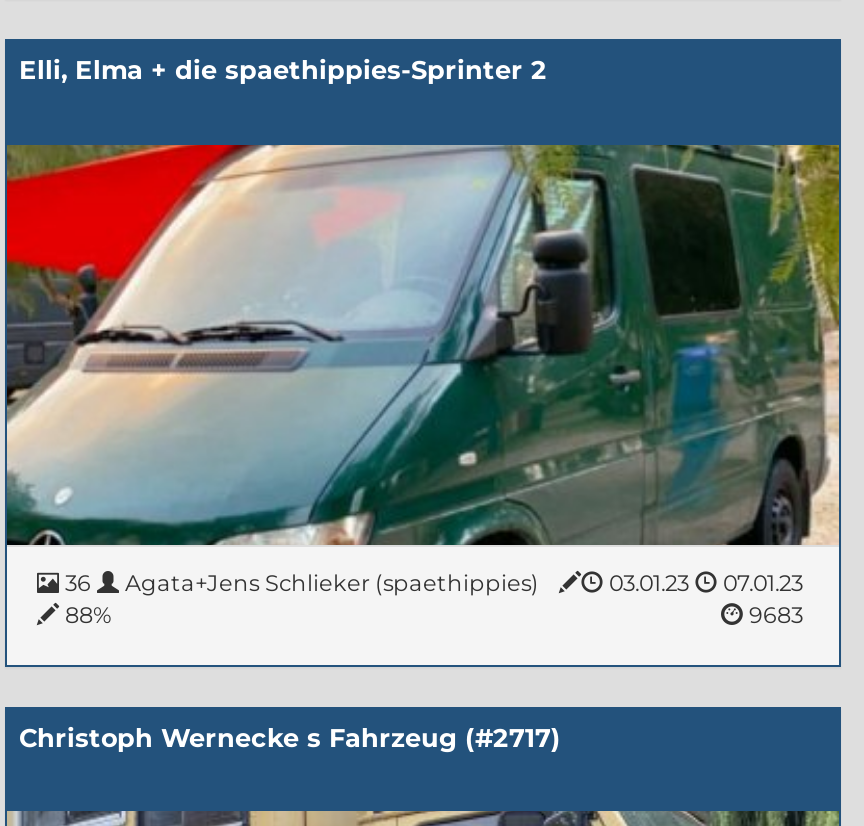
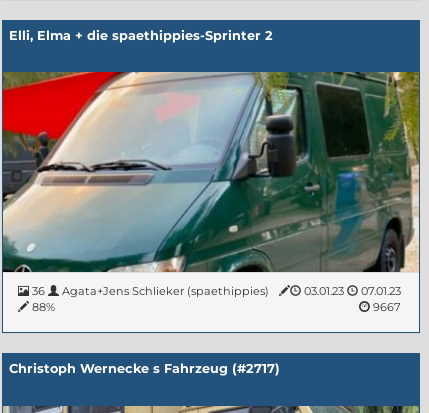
[743,600,809,628] 9683 -> [370,300,404,314] 9667

